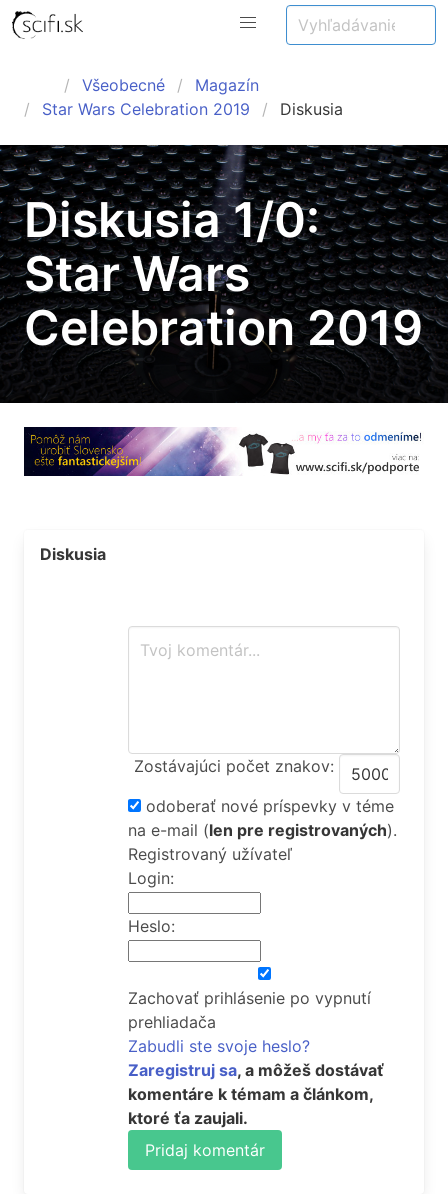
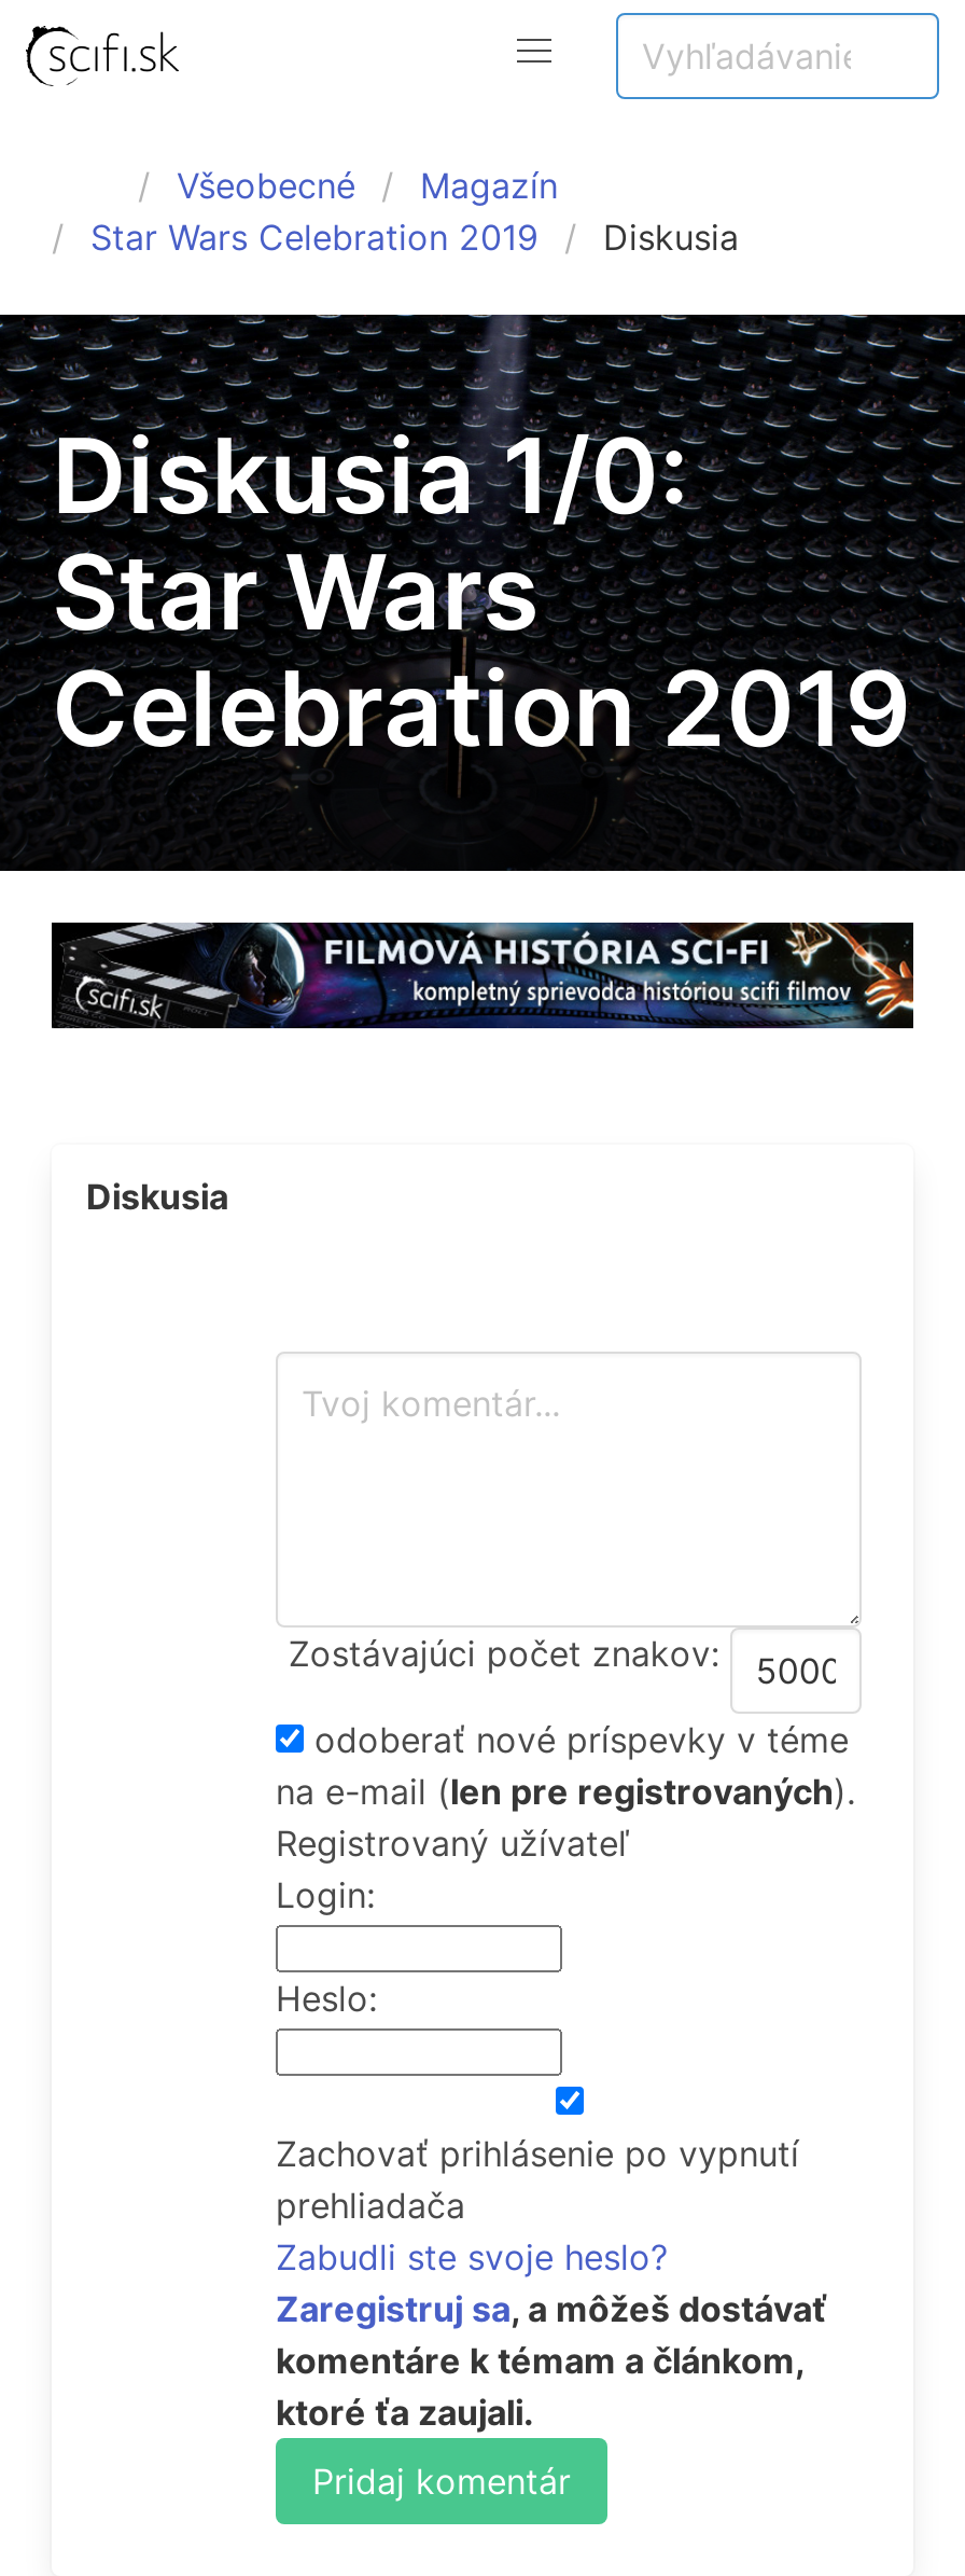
[27,426,424,477] [image] -> [60,920,915,1030] [image]

